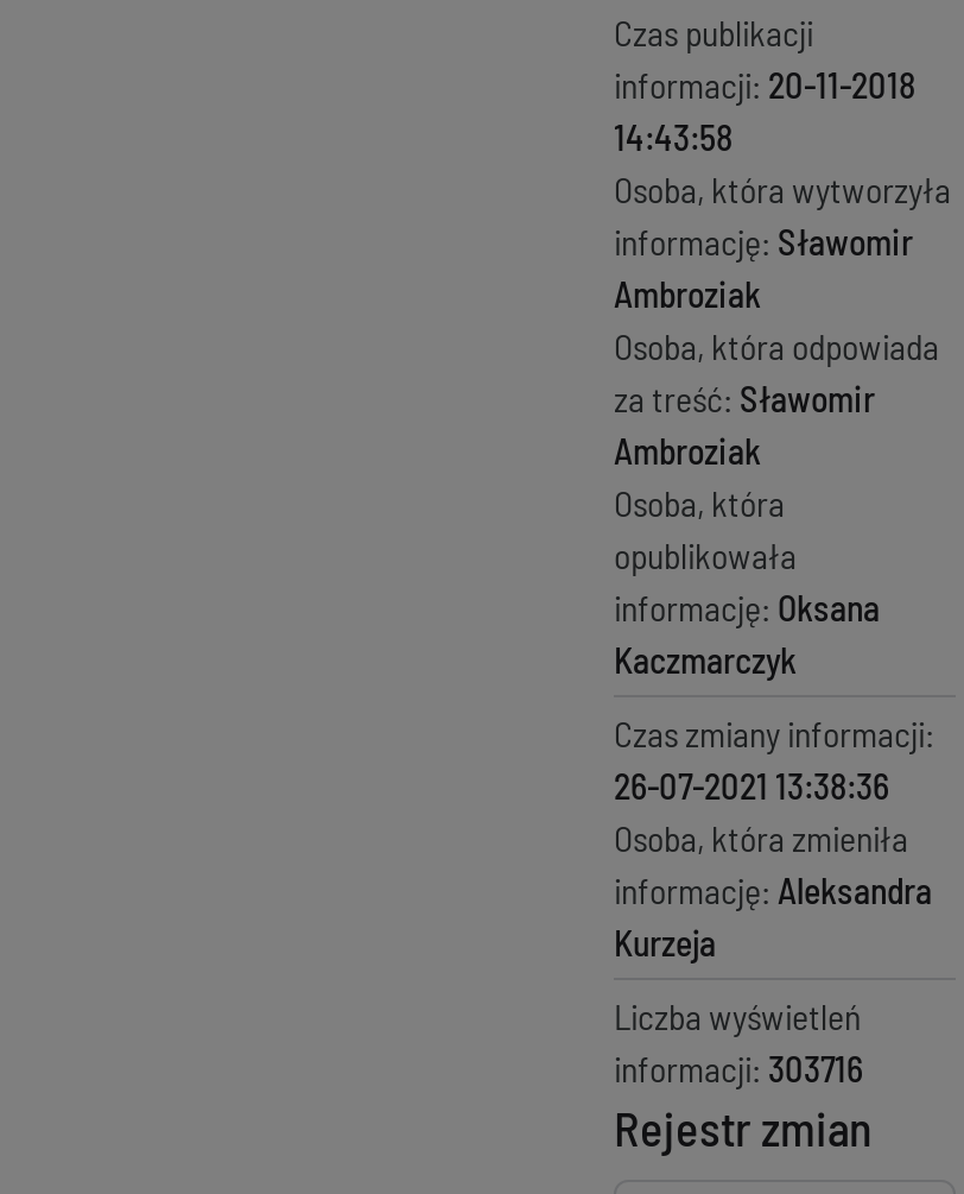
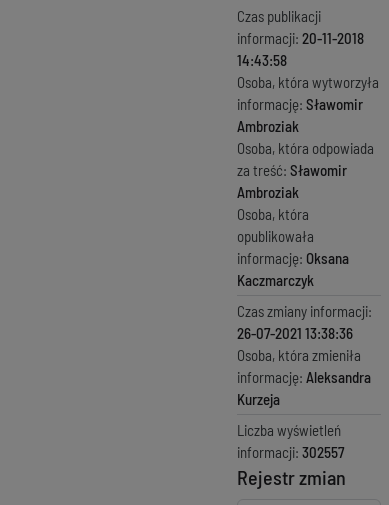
[614,1047,863,1089] informacji: 303716 -> [237,443,344,461] informacji: 302557

